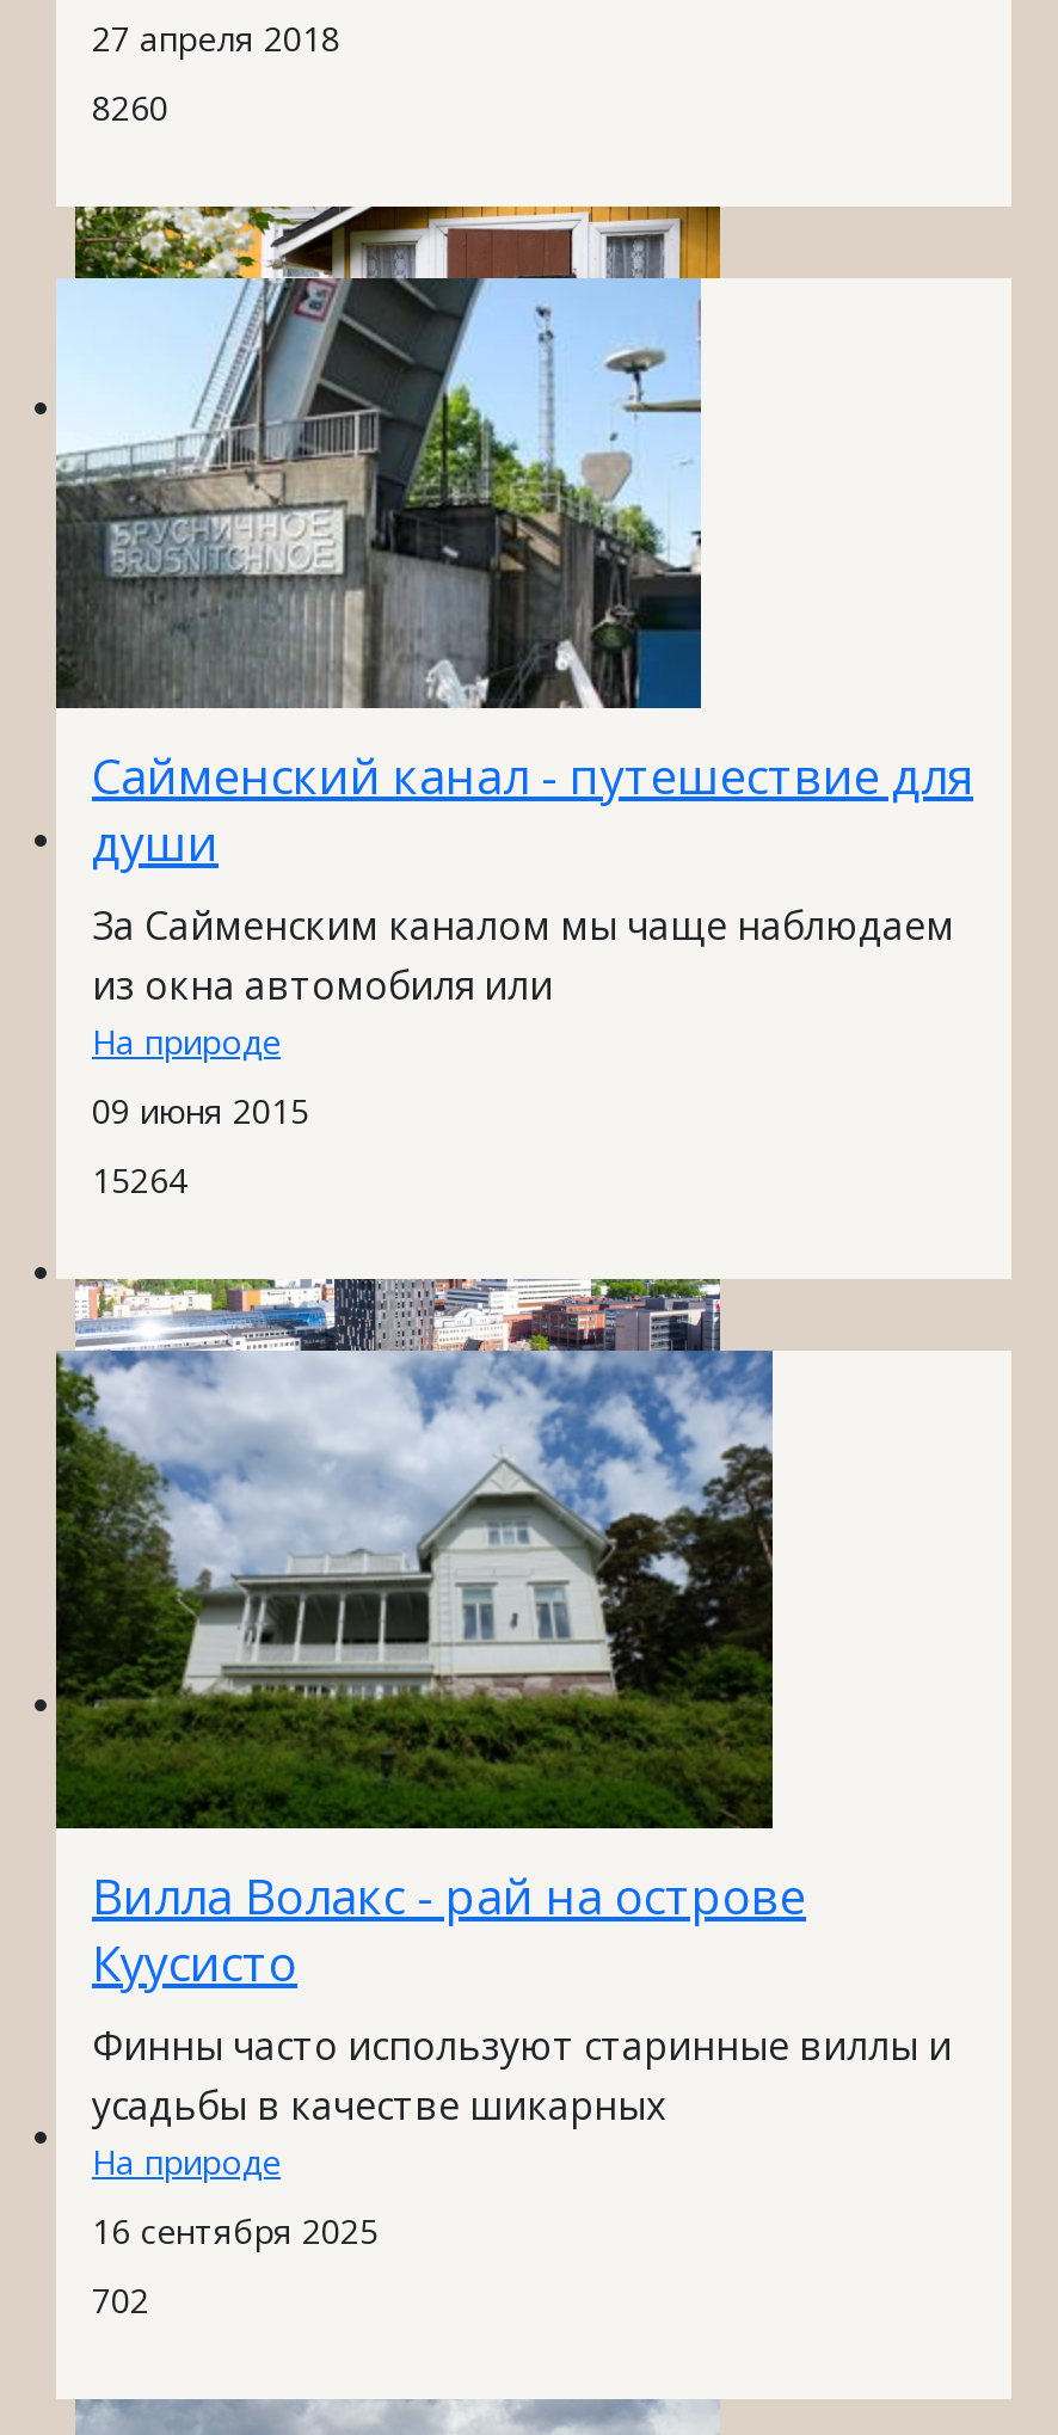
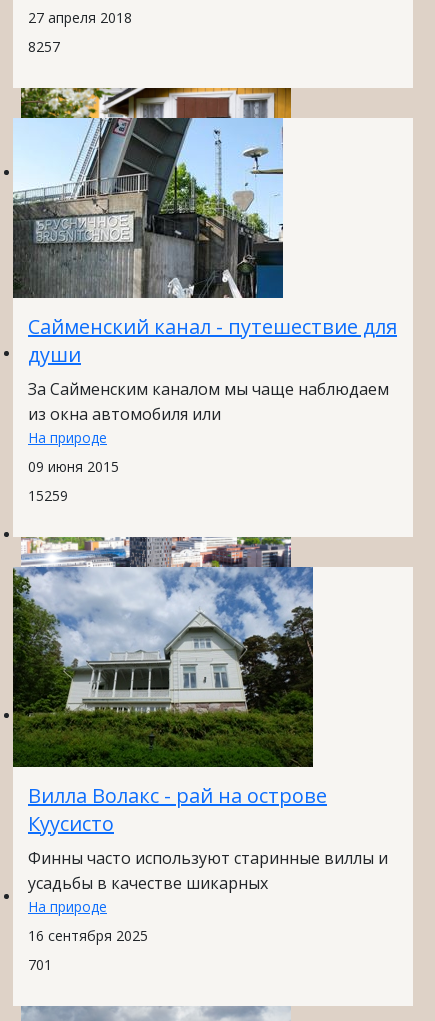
[92,85,168,130] 8260 -> [28,37,60,56] 8257
[92,1157,187,1203] 15264 -> [28,486,68,505] 15259
[92,2277,149,2323] 702 -> [28,955,52,974] 701

